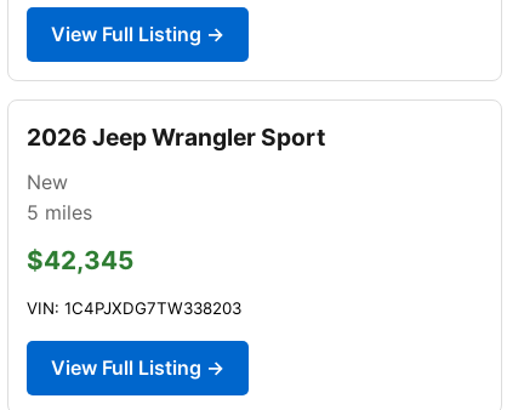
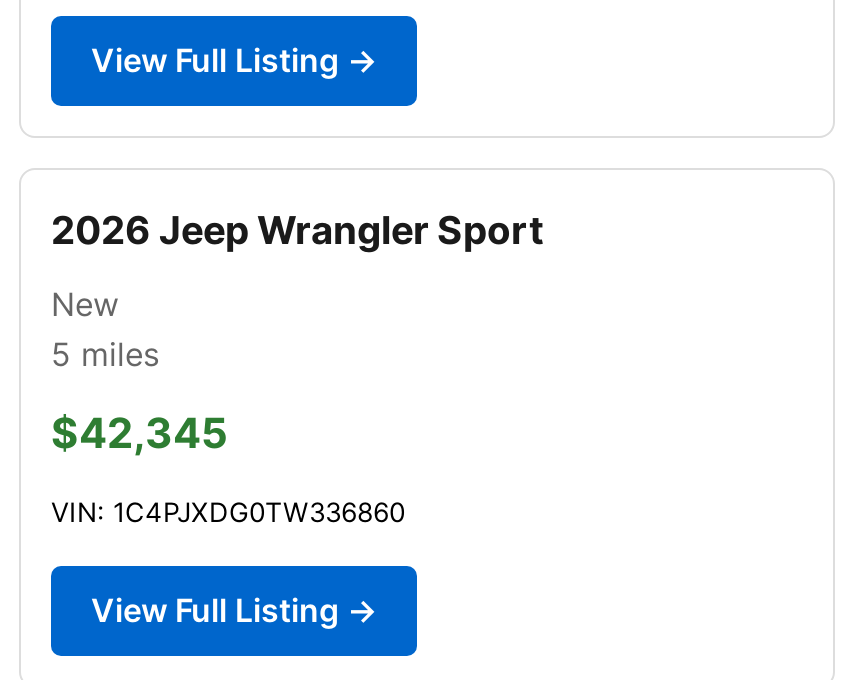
[27,298,241,318] VIN: 1C4PJXDG7TW338203 -> [51,496,405,528] VIN: 1C4PJXDG0TW336860

